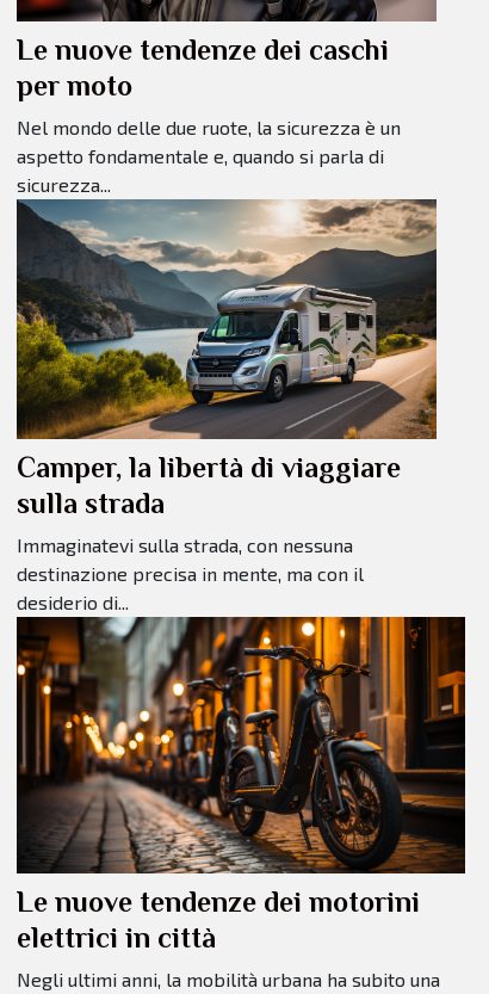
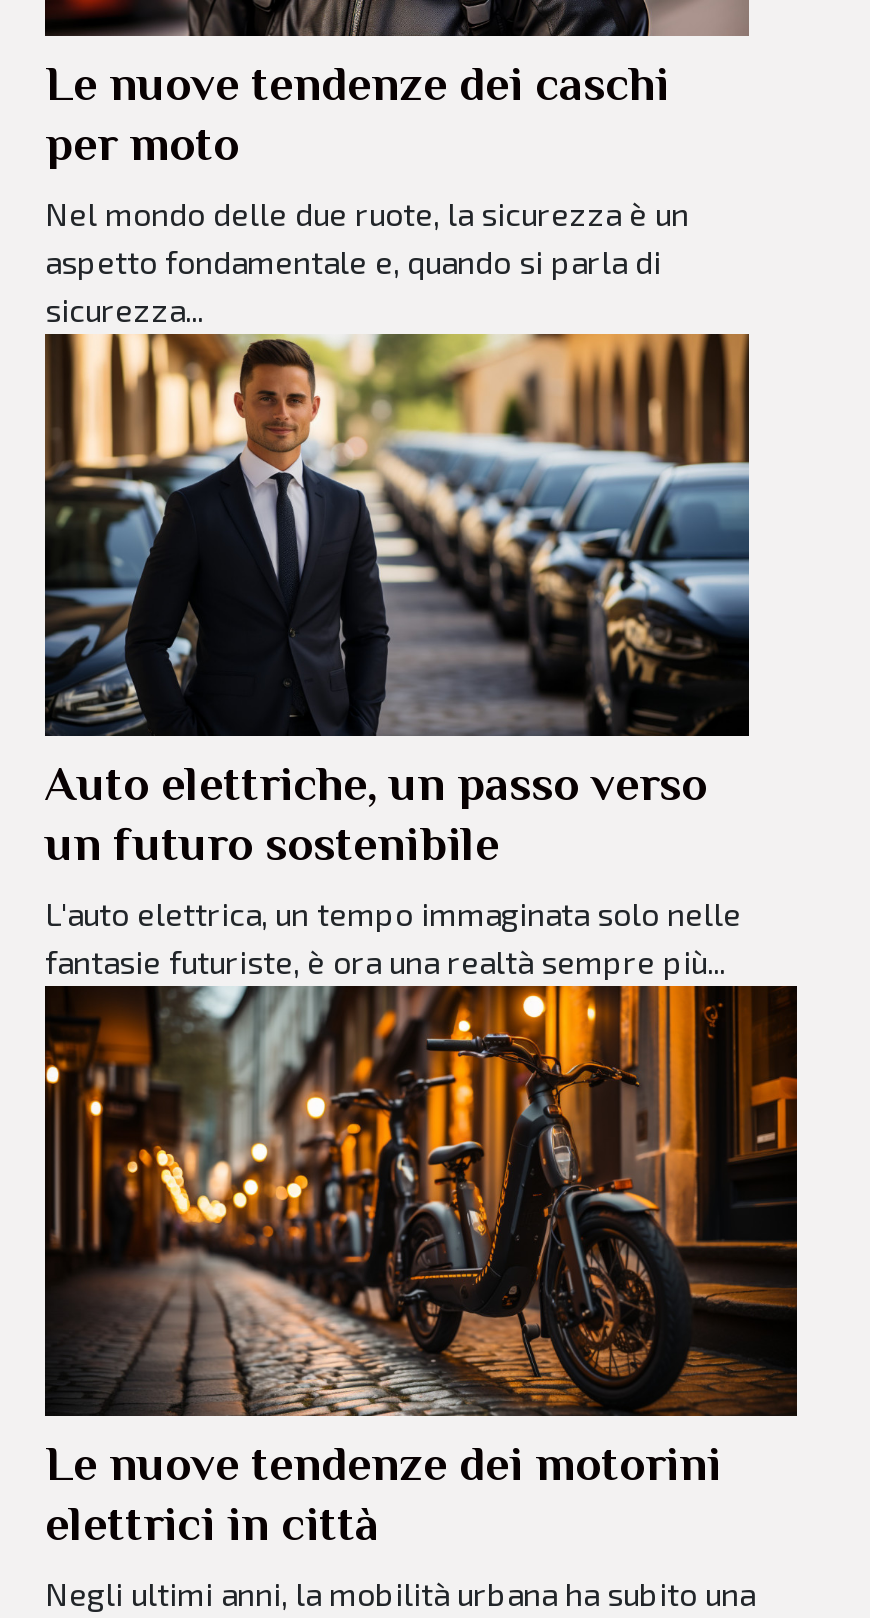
[16,198,438,614] [image] | Camper, la libertà di viaggiare | sulla strada | Immaginatevi sulla strada, con nessuna | destinazione precisa in mente, ma con il | desiderio di... -> [43,332,751,981] [image] | Auto elettriche, un passo verso | un futuro sostenibile | L'auto elettrica, un tempo immaginata solo nelle | fantasie futuriste, è ora una realtà sempre più...

